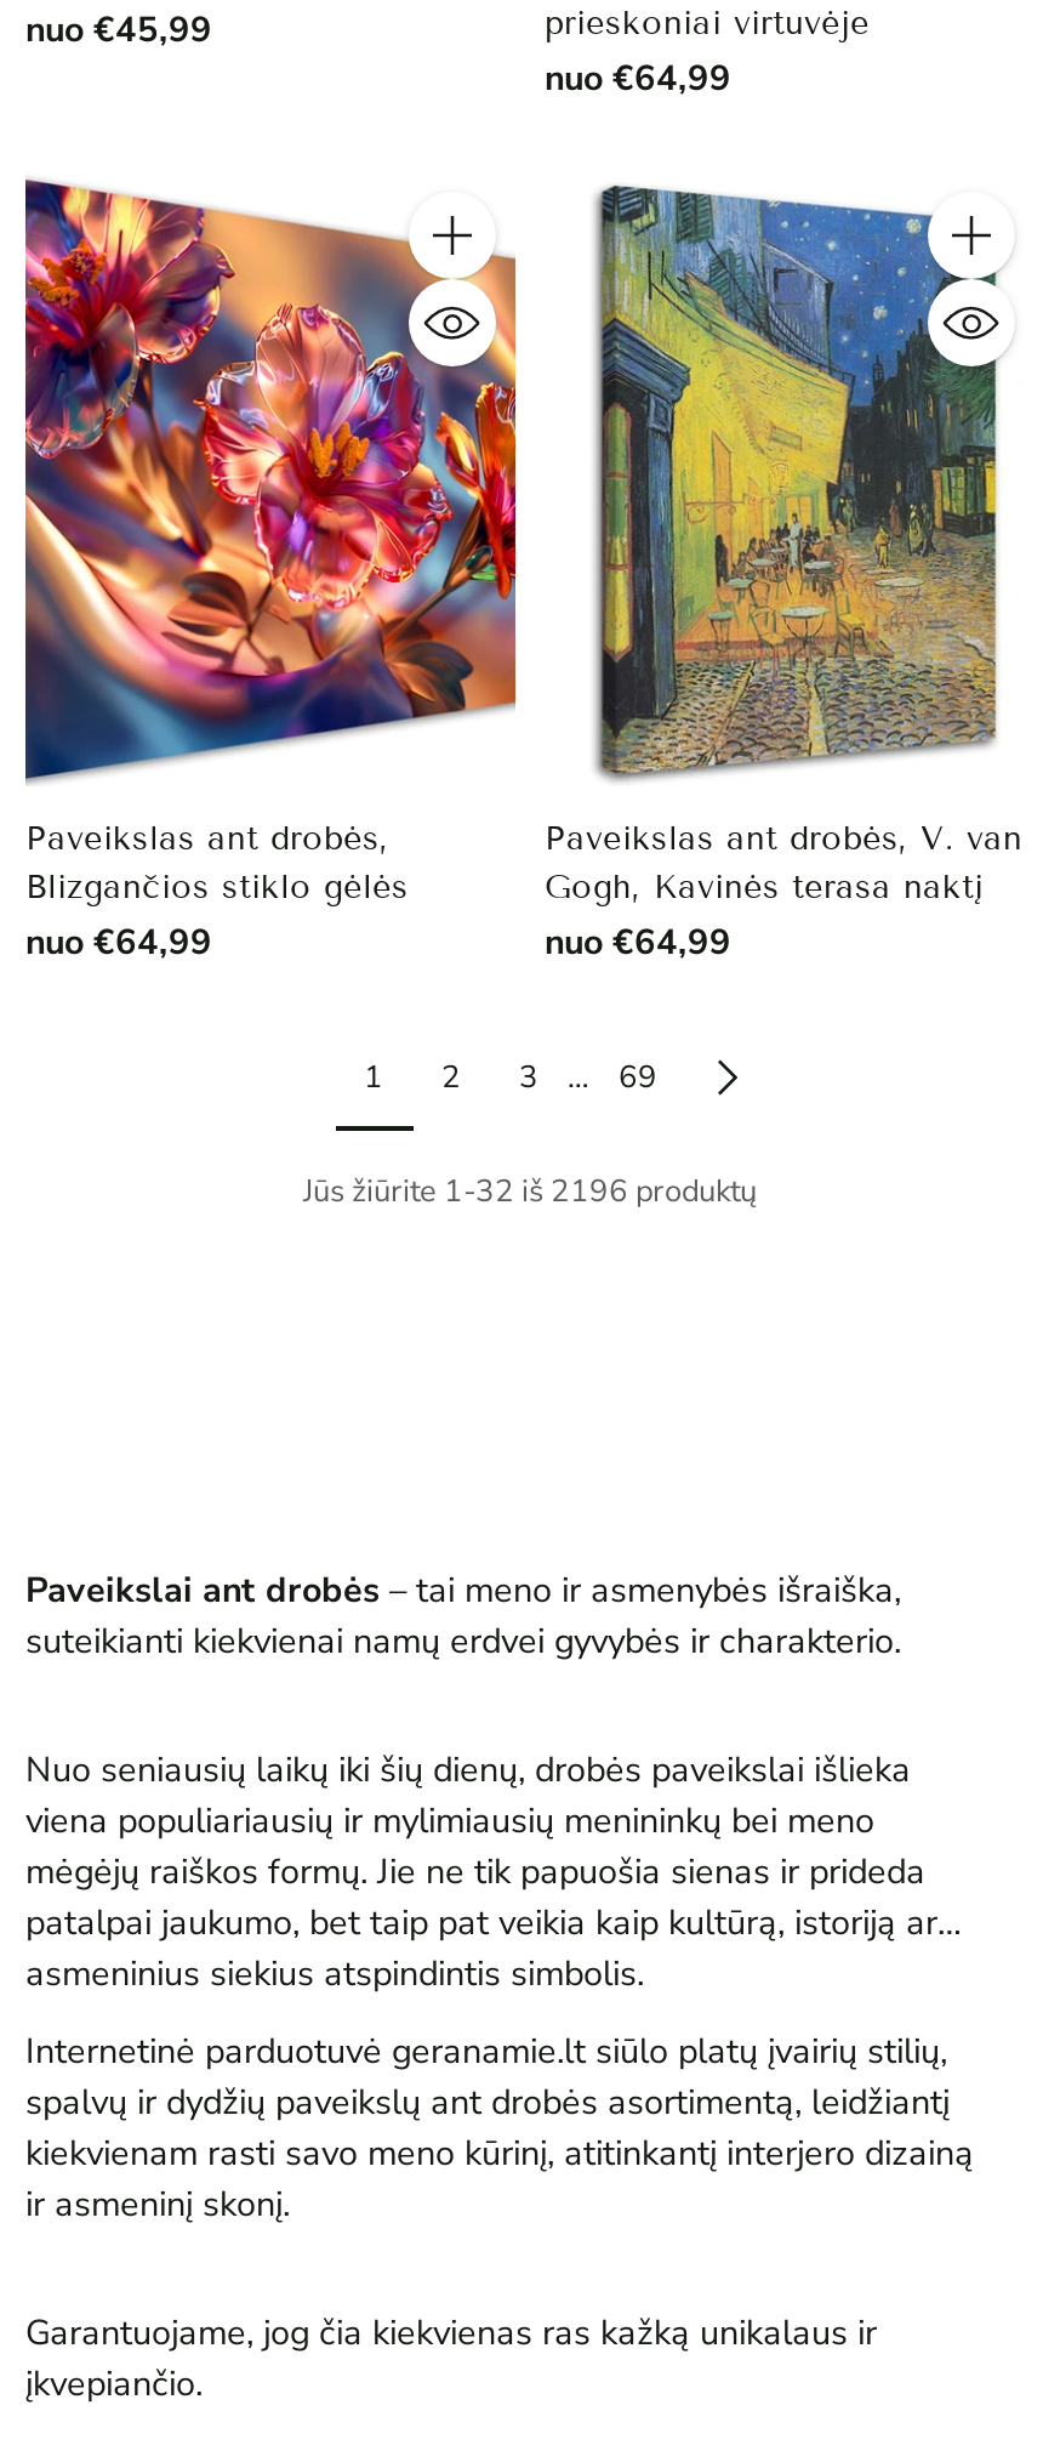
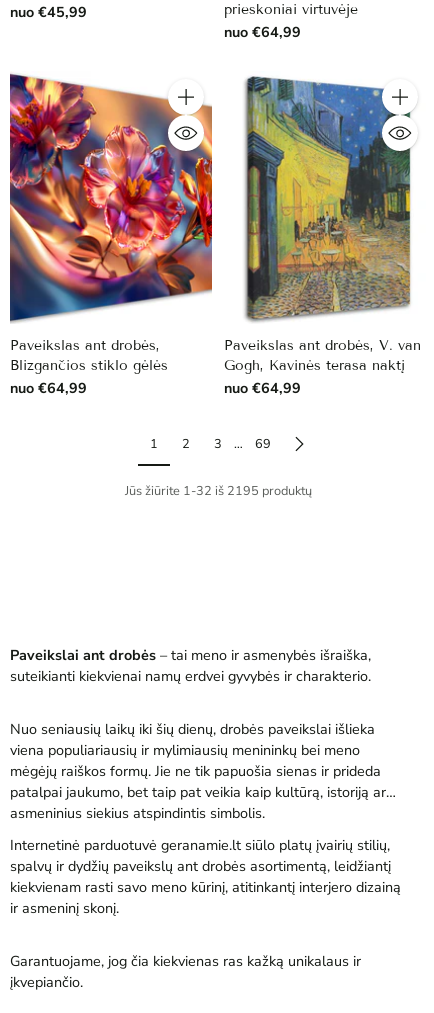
[303,1169,757,1213] Jūs žiūrite 1-32 iš 2196 produktų -> [124,482,311,500] Jūs žiūrite 1-32 iš 2195 produktų

